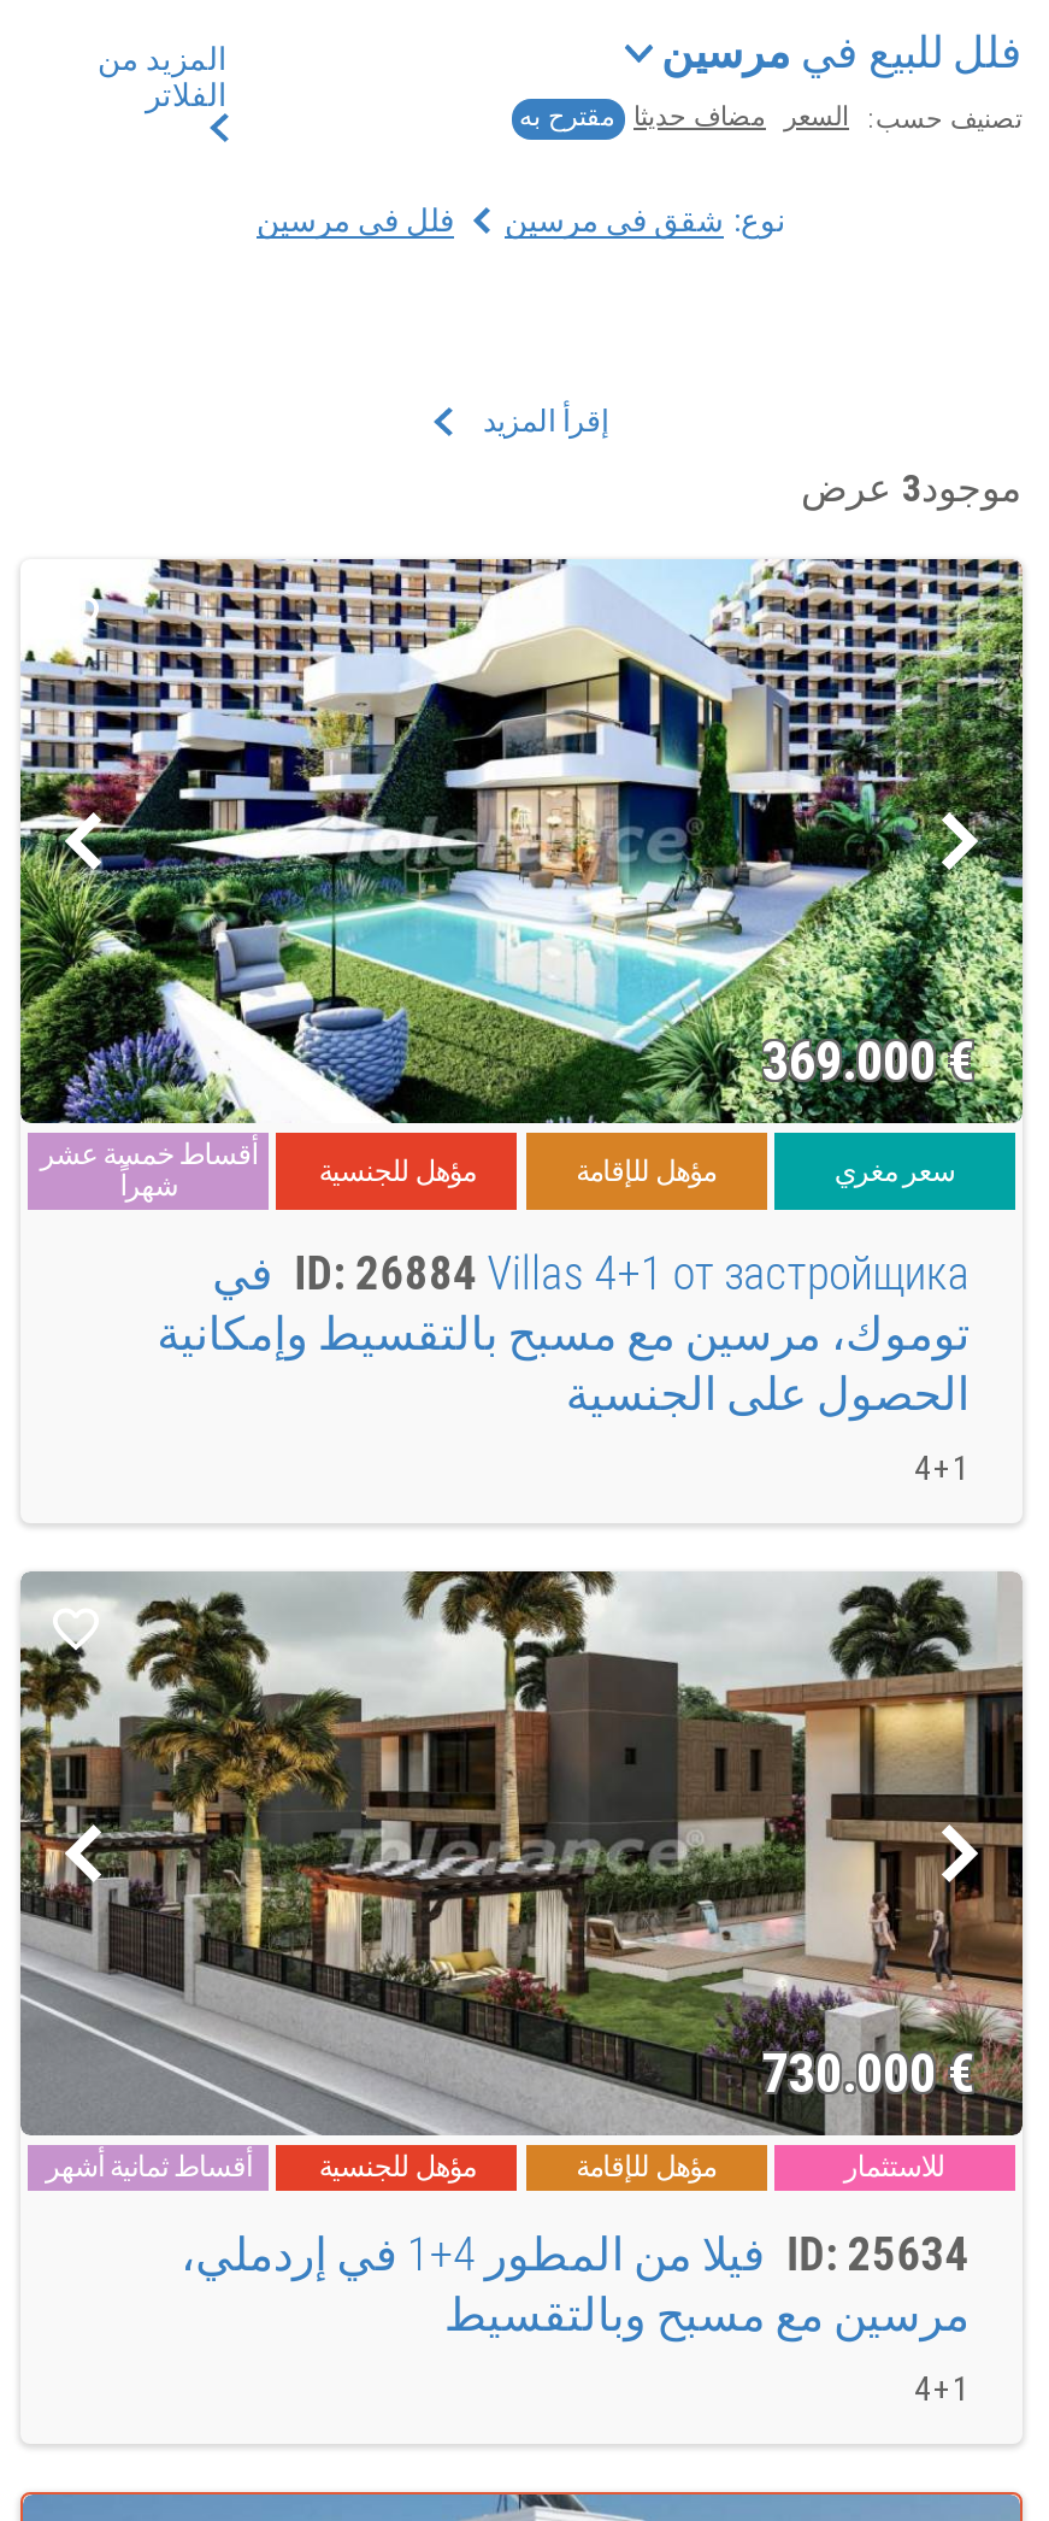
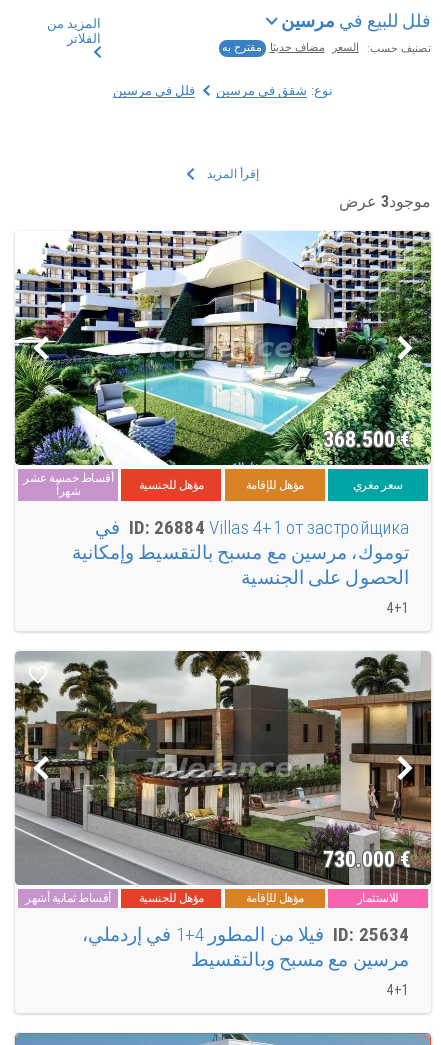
[762,1032,974,1093] 369.000€ -> [323,427,411,452] 368.500€

